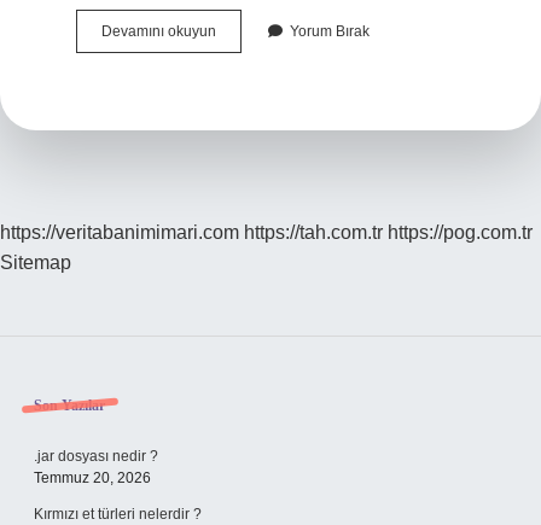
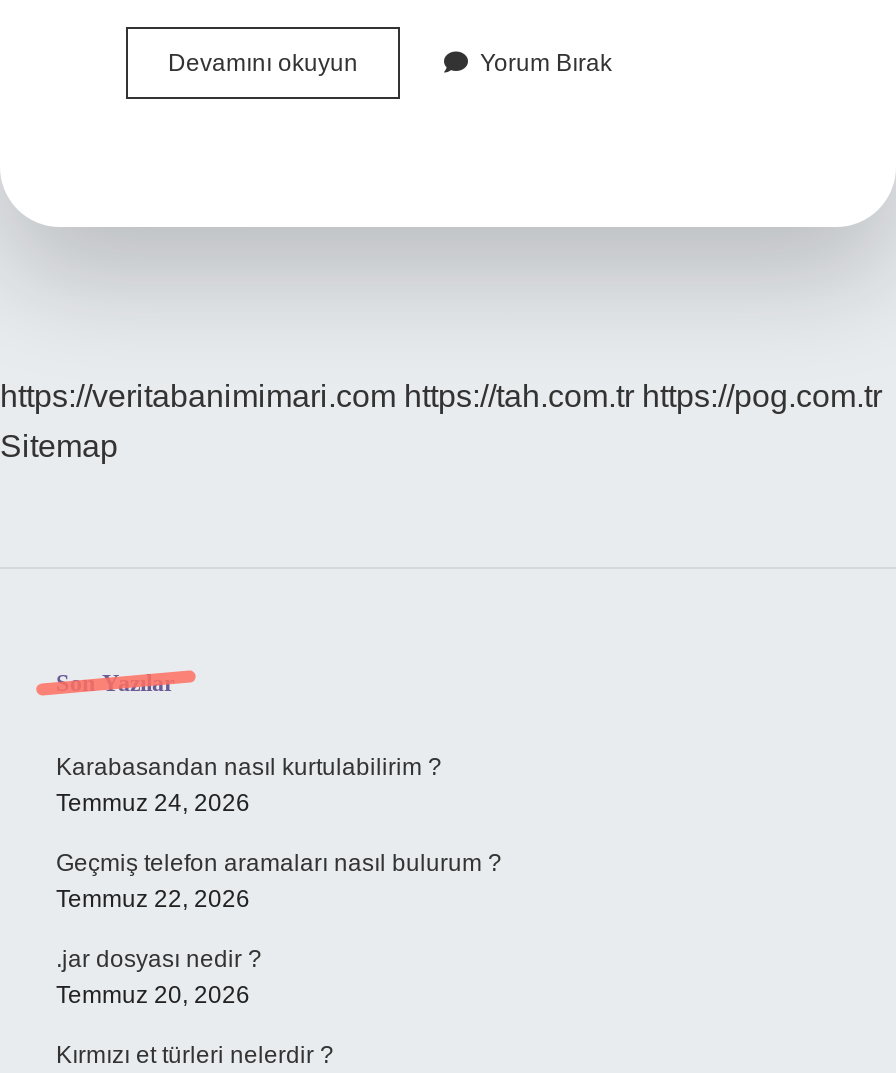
none -> [56,753,502,913] Karabasandan nasıl kurtulabilirim ? | Temmuz 24, 2026 | Geçmiş telefon aramaları nasıl bulurum ? | Temmuz 22, 2026

